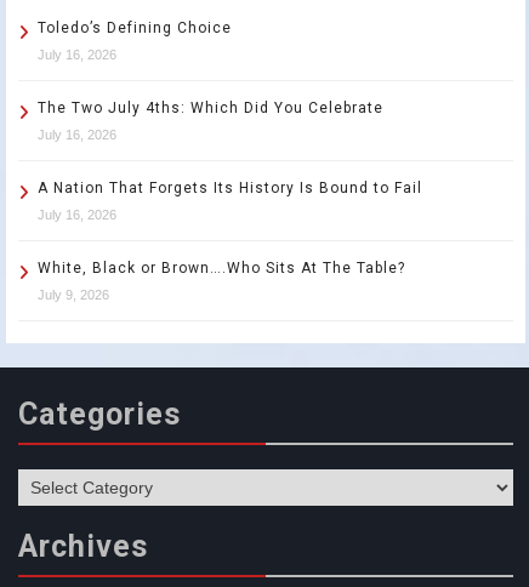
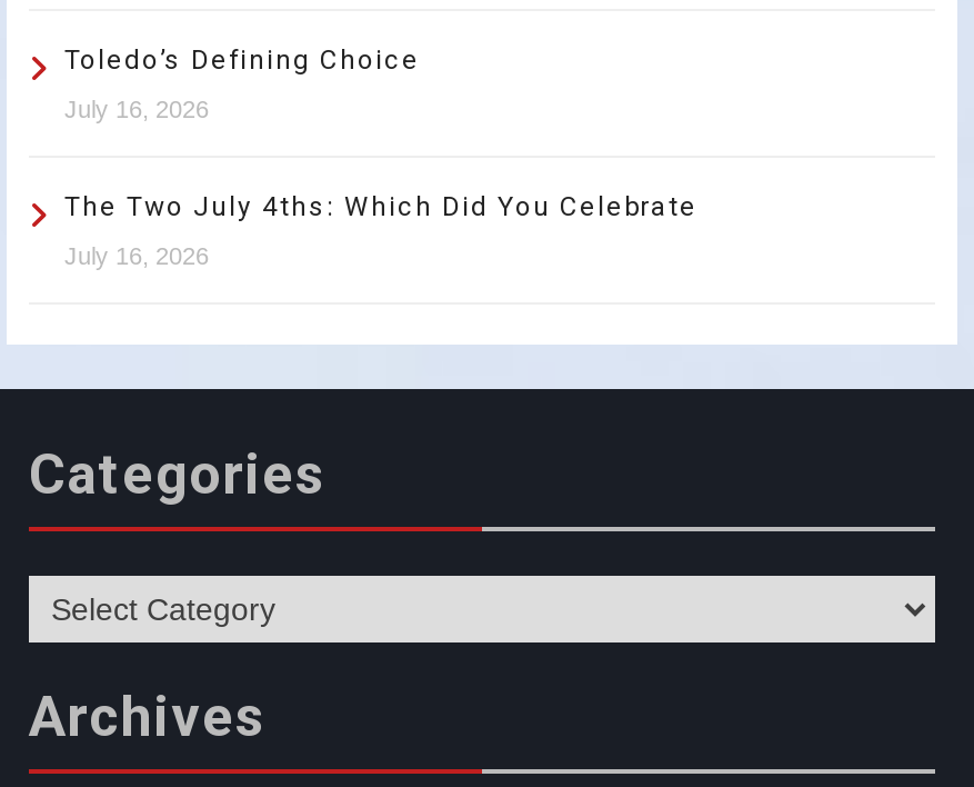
[38,179,422,302] A Nation That Forgets Its History Is Bound to Fail | July 16, 2026 | White, Black or Brown….Who Sits At The Table? | July 9, 2026 -> none

